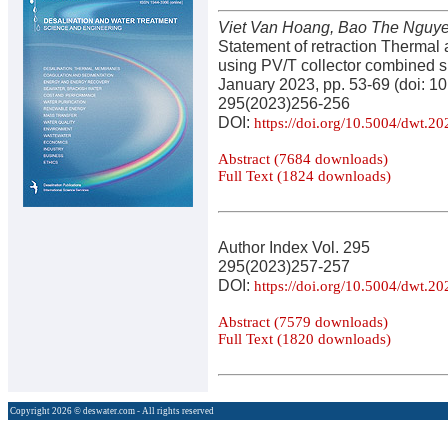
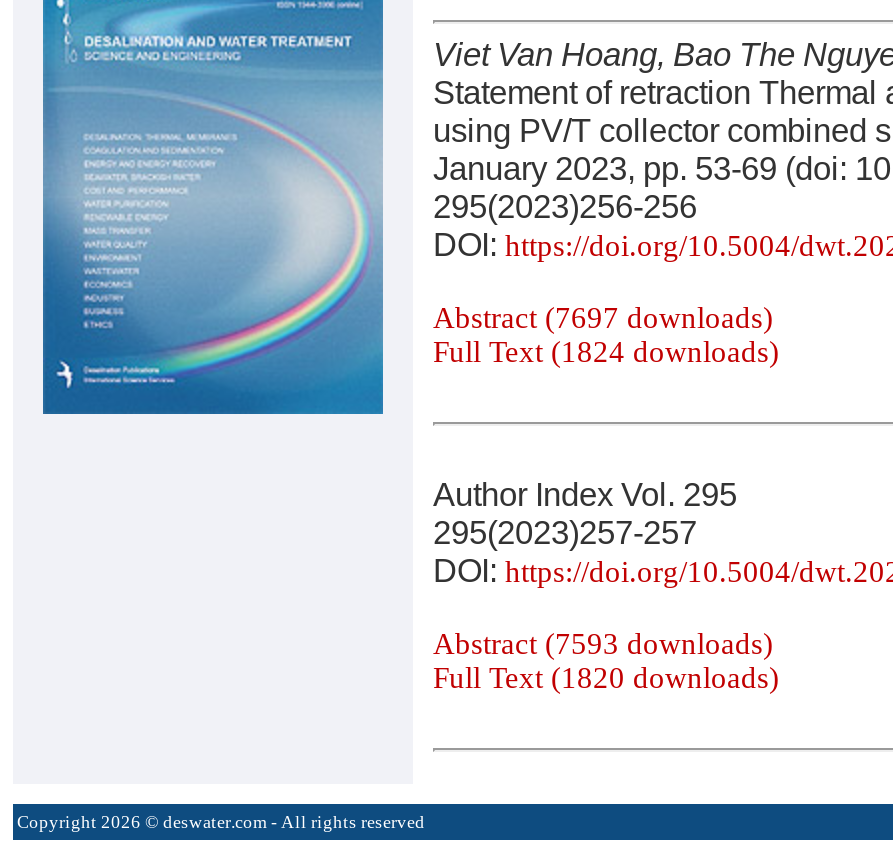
[218,151,388,167] Abstract (7684 downloads) -> [433,302,773,334] Abstract (7697 downloads)
[218,314,388,330] Abstract (7579 downloads) -> [433,628,773,660] Abstract (7593 downloads)

